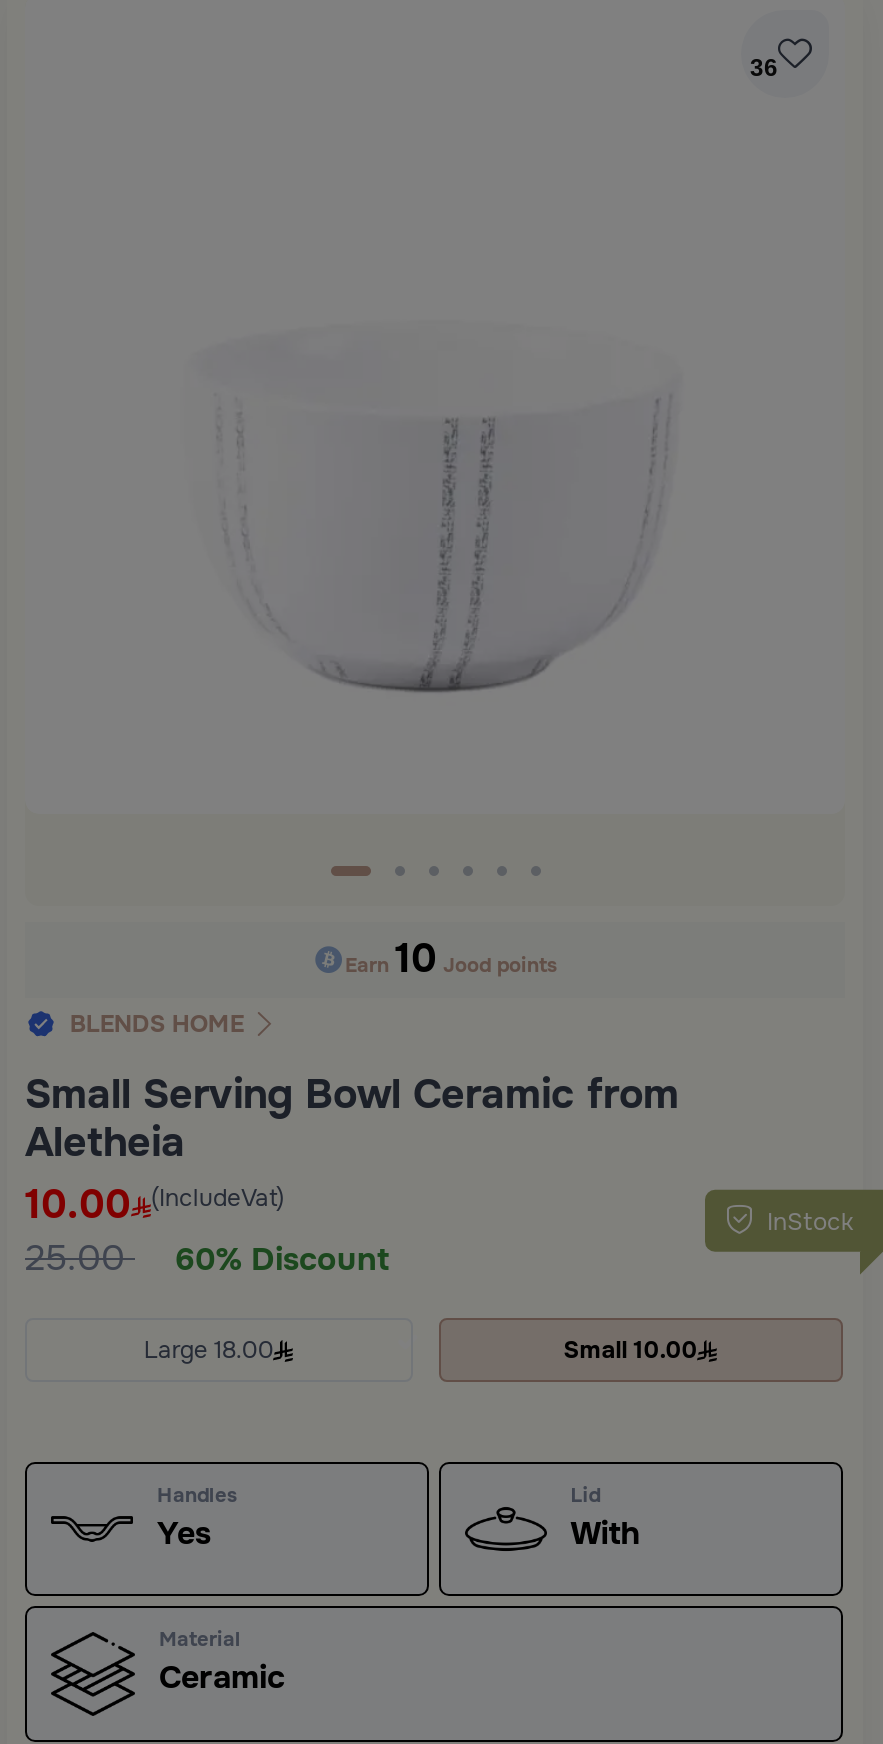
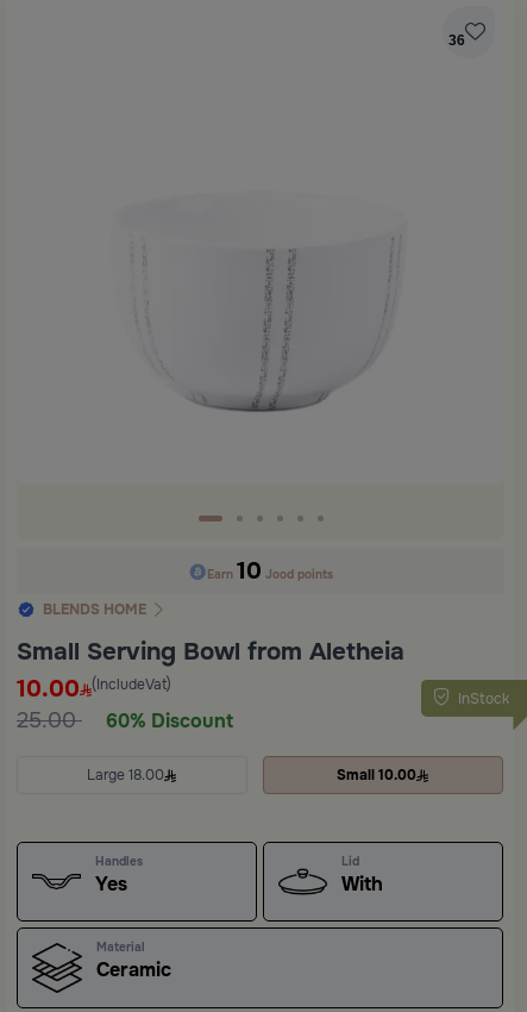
[25,1068,679,1168] Small Serving Bowl Ceramic from | Aletheia -> [17,636,404,666] Small Serving Bowl from Aletheia

